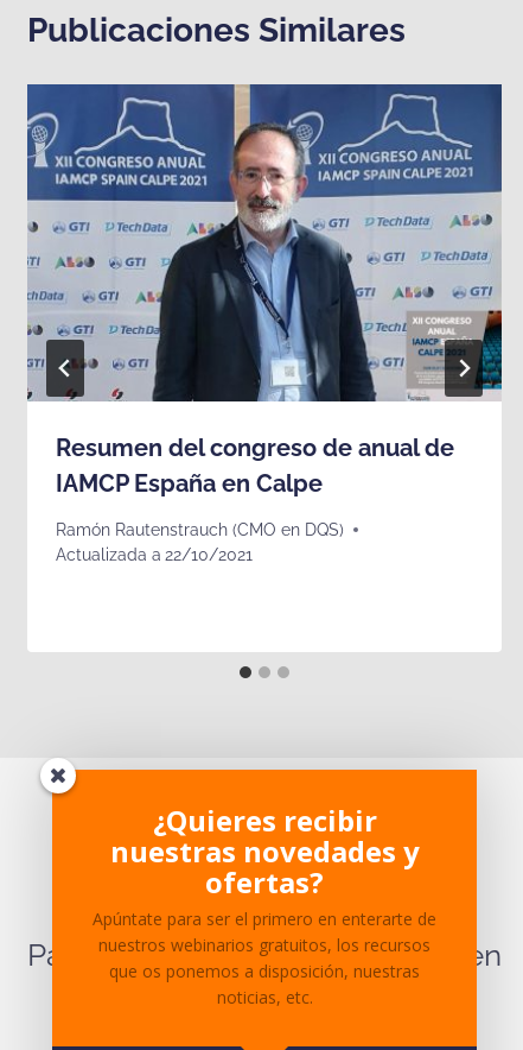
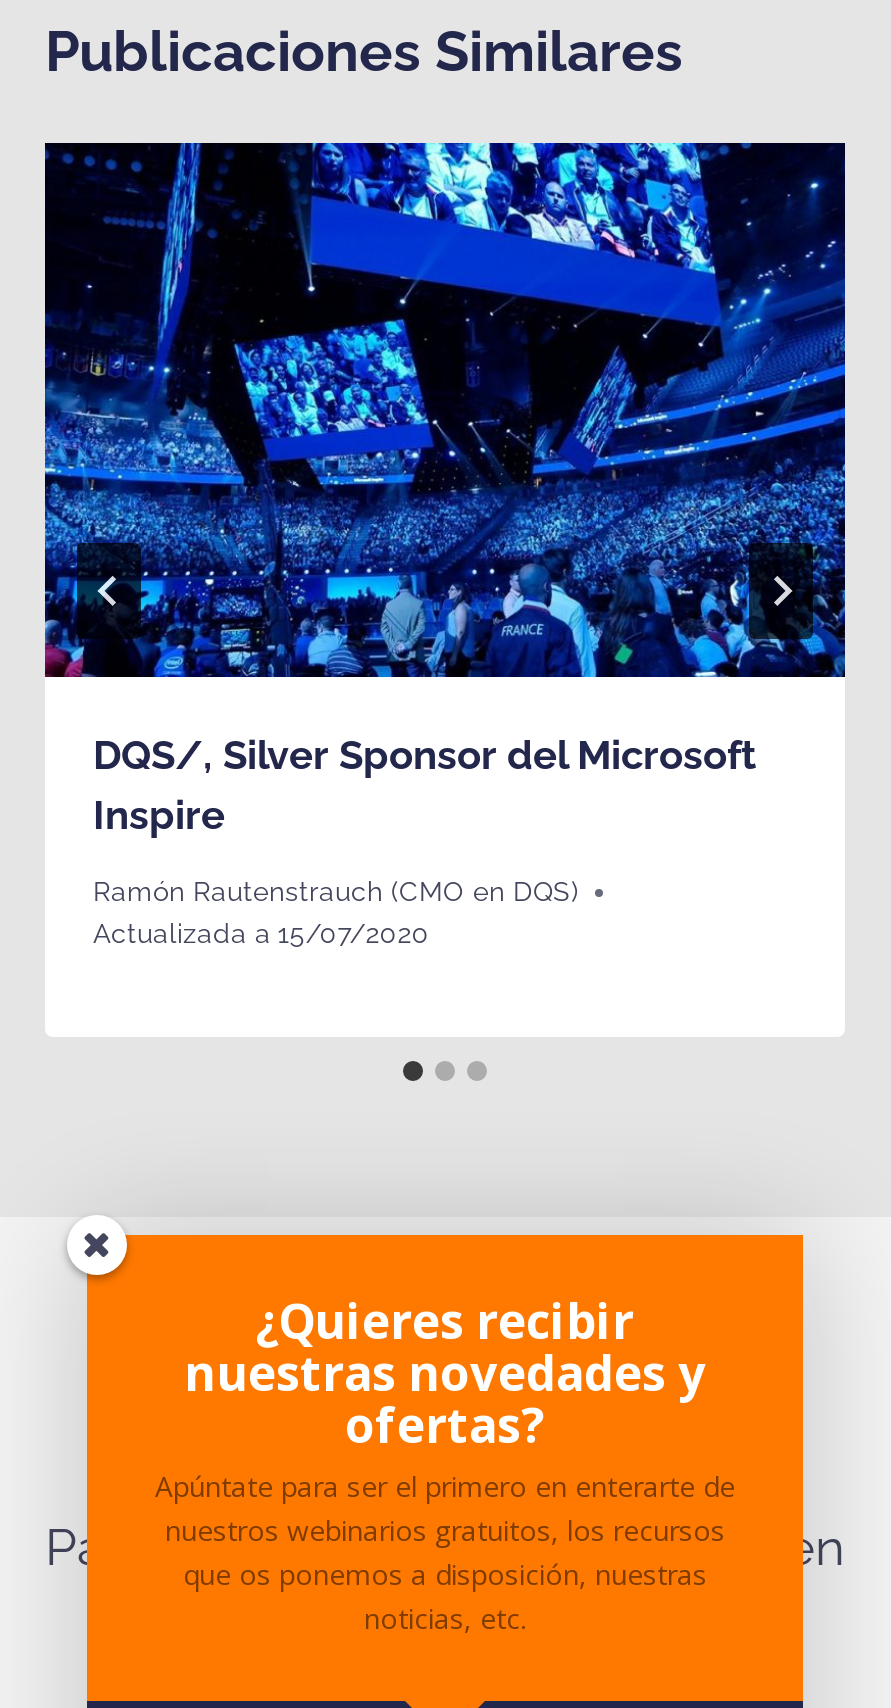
[26,83,503,498] [image] | Resumen del congreso de anual de | IAMCP España en Calpe -> [43,142,847,838] [image] | DQS/, Silver Sponsor del Microsoft | Inspire
[56,545,253,564] Actualizada a 22/10/2021 -> [93,917,429,949] Actualizada a 15/07/2020

